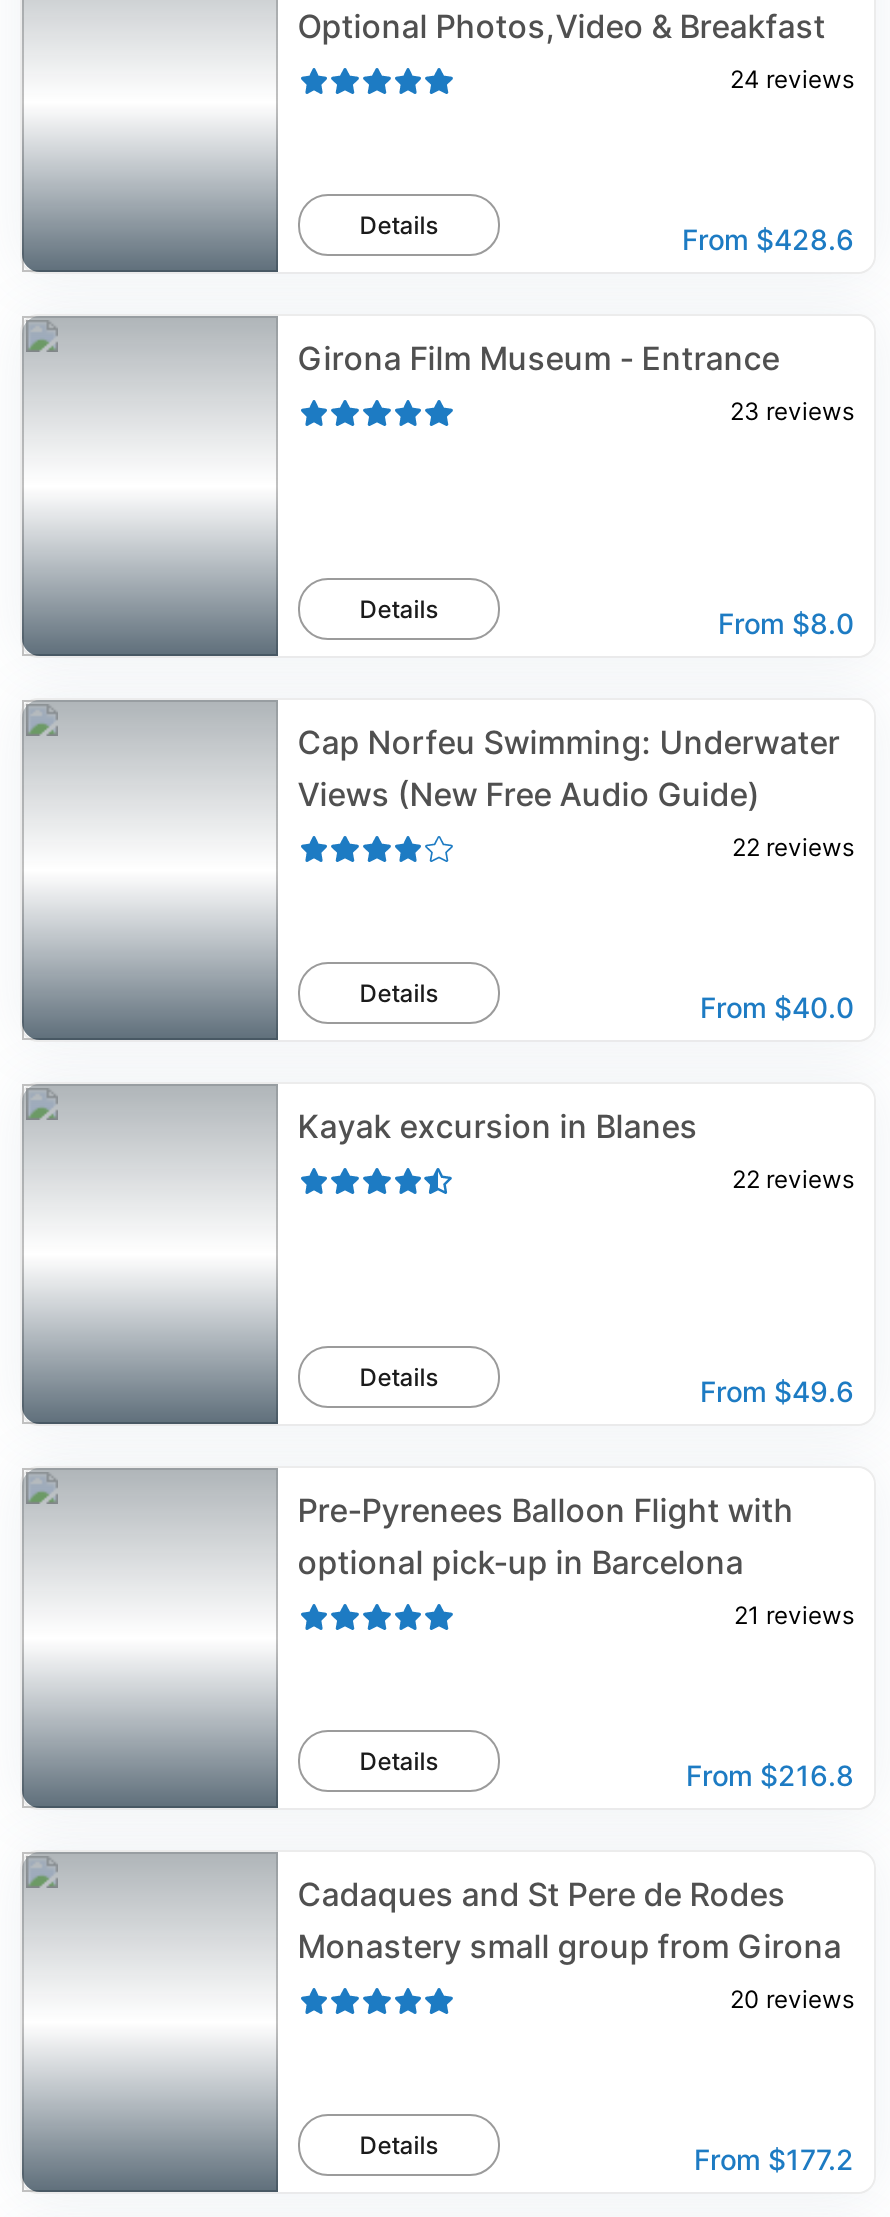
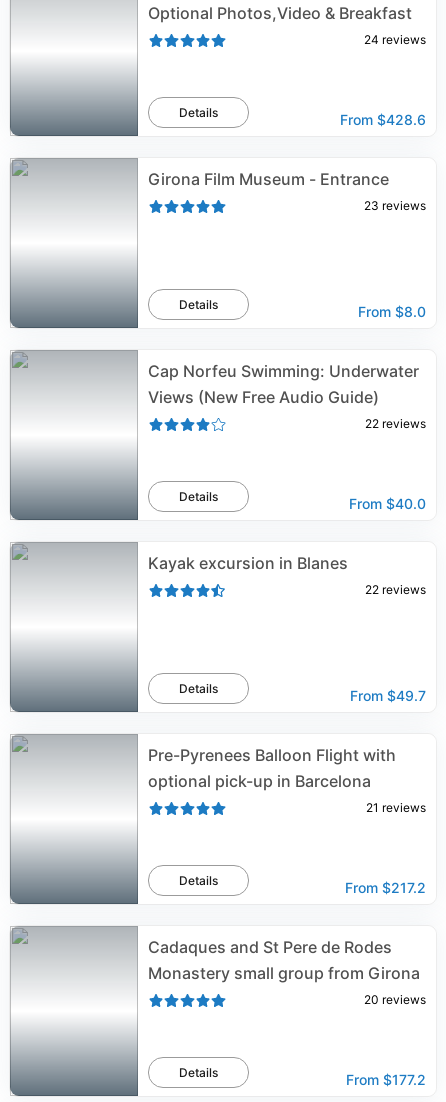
[700,1374,854,1408] From $49.6 -> [350,687,426,704] From $49.7
[686,1758,854,1792] From $216.8 -> [345,879,426,896] From $217.2

